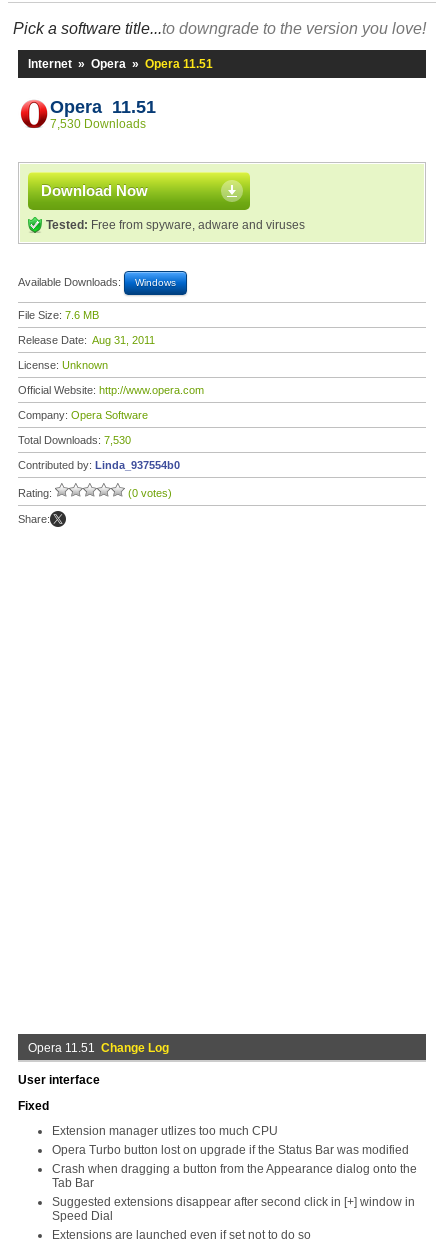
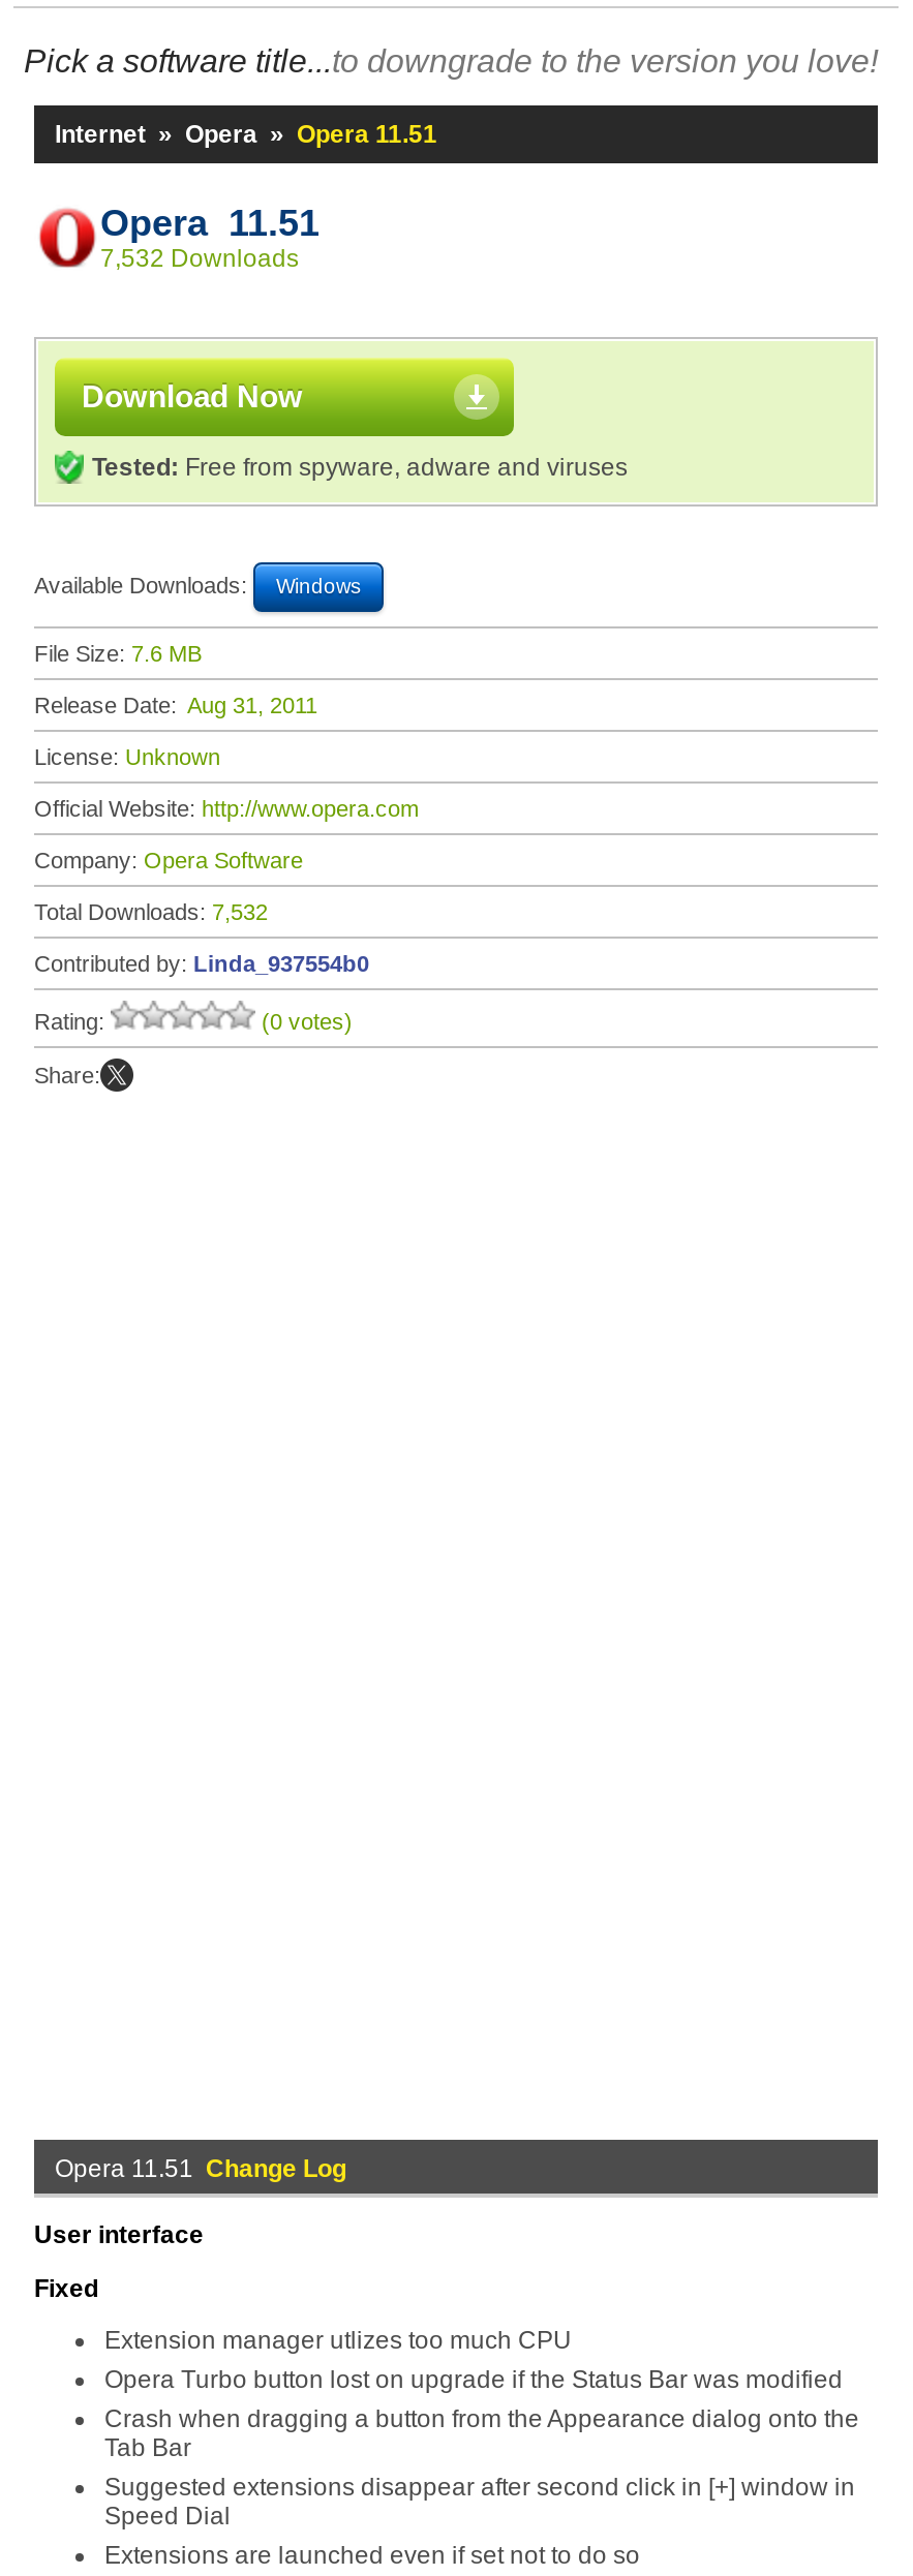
[50,117,146,131] 7,530 Downloads -> [100,244,299,273] 7,532 Downloads
[18,434,131,446] Total Downloads: 7,530 -> [34,899,268,924] Total Downloads: 7,532

